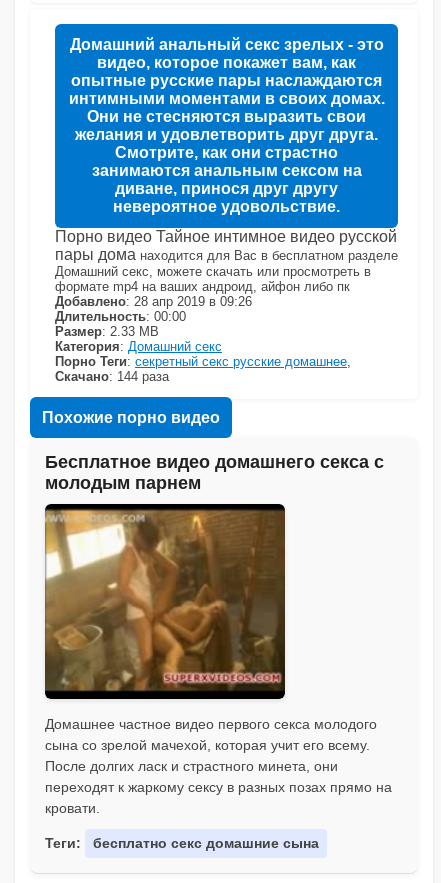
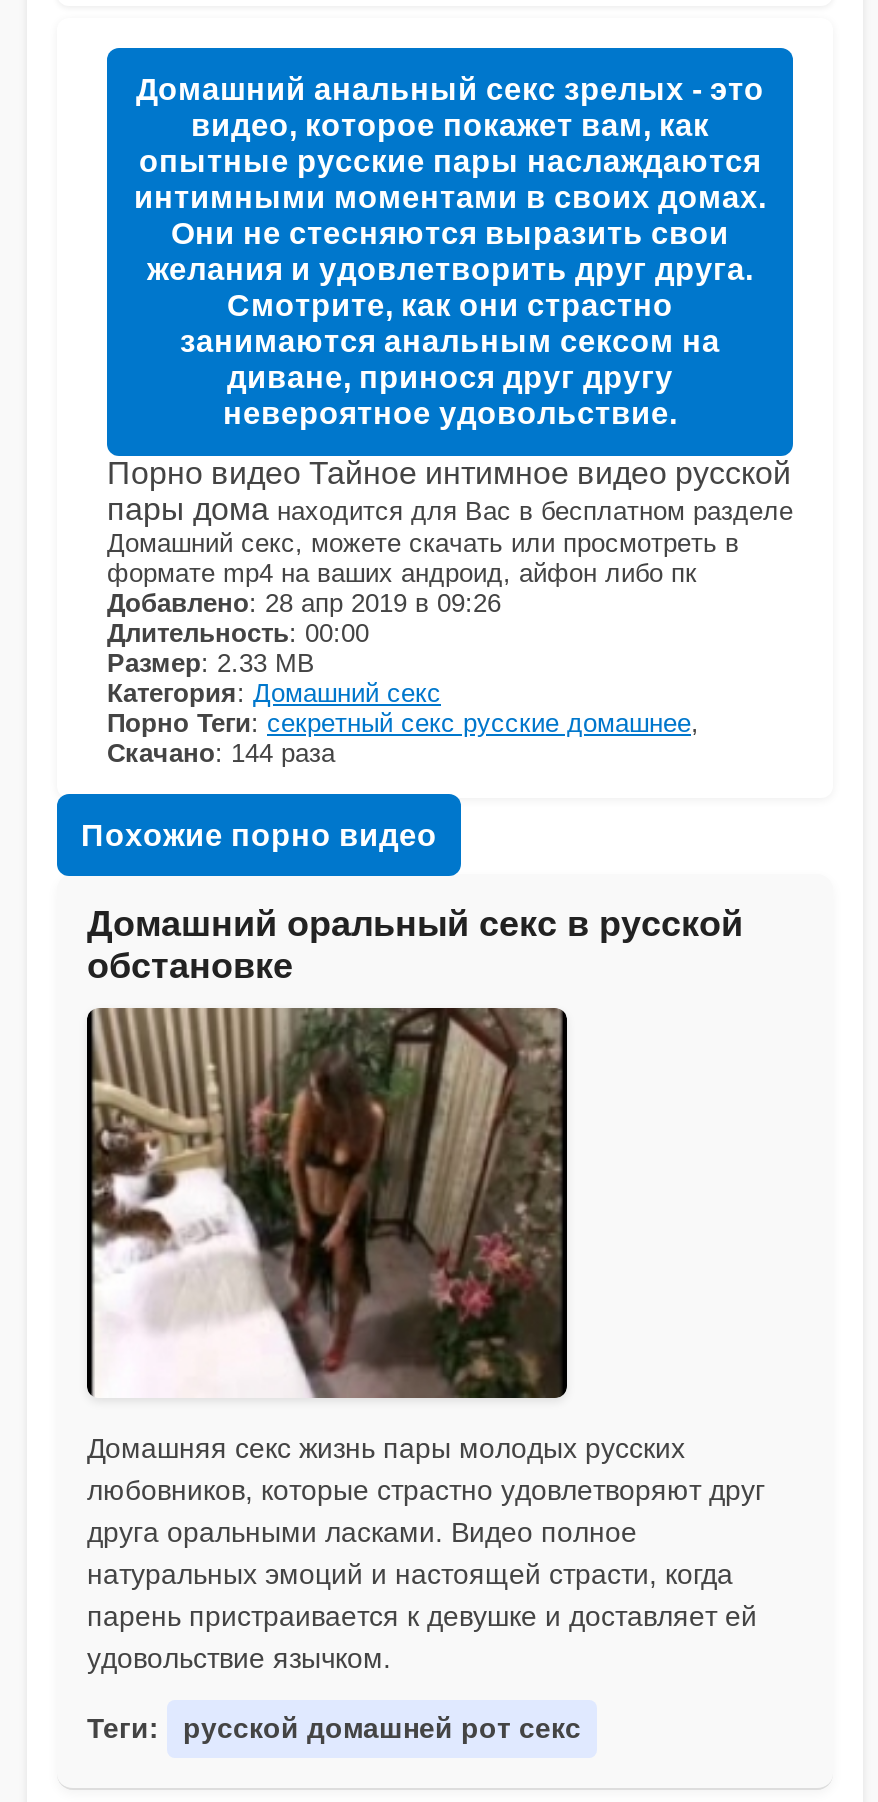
[45,452,384,493] Бесплатное видео домашнего секса с | молодым парнем -> [87,904,743,986] Домашний оральный секс в русской | обстановке
[44,503,392,816] [image] | Домашнее частное видео первого секса молодого | сына со зрелой мачехой, которая учит его всему. | После долгих ласк и страстного минета, они | переходят к жаркому сексу в разных позах прямо на | кровати. -> [85,1006,765,1675] [image] | Домашняя секс жизнь пары молодых русских | любовников, которые страстно удовлетворяют друг | друга оральными ласками. Видео полное | натуральных эмоций и настоящей страсти, когда | парень пристраивается к девушке и доставляет ей | удовольствие язычком.
[93,835,319,851] бесплатно секс домашние сына -> [183,1713,581,1745] русской домашней рот секс

